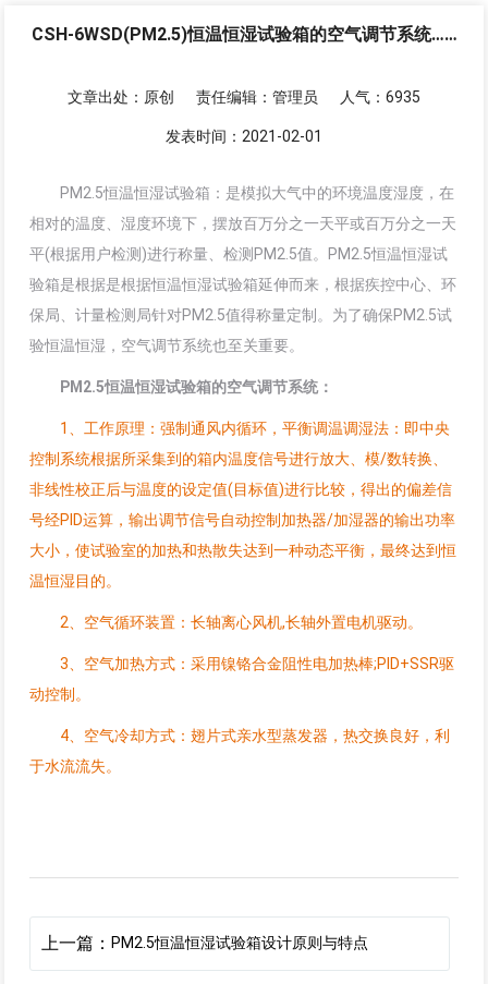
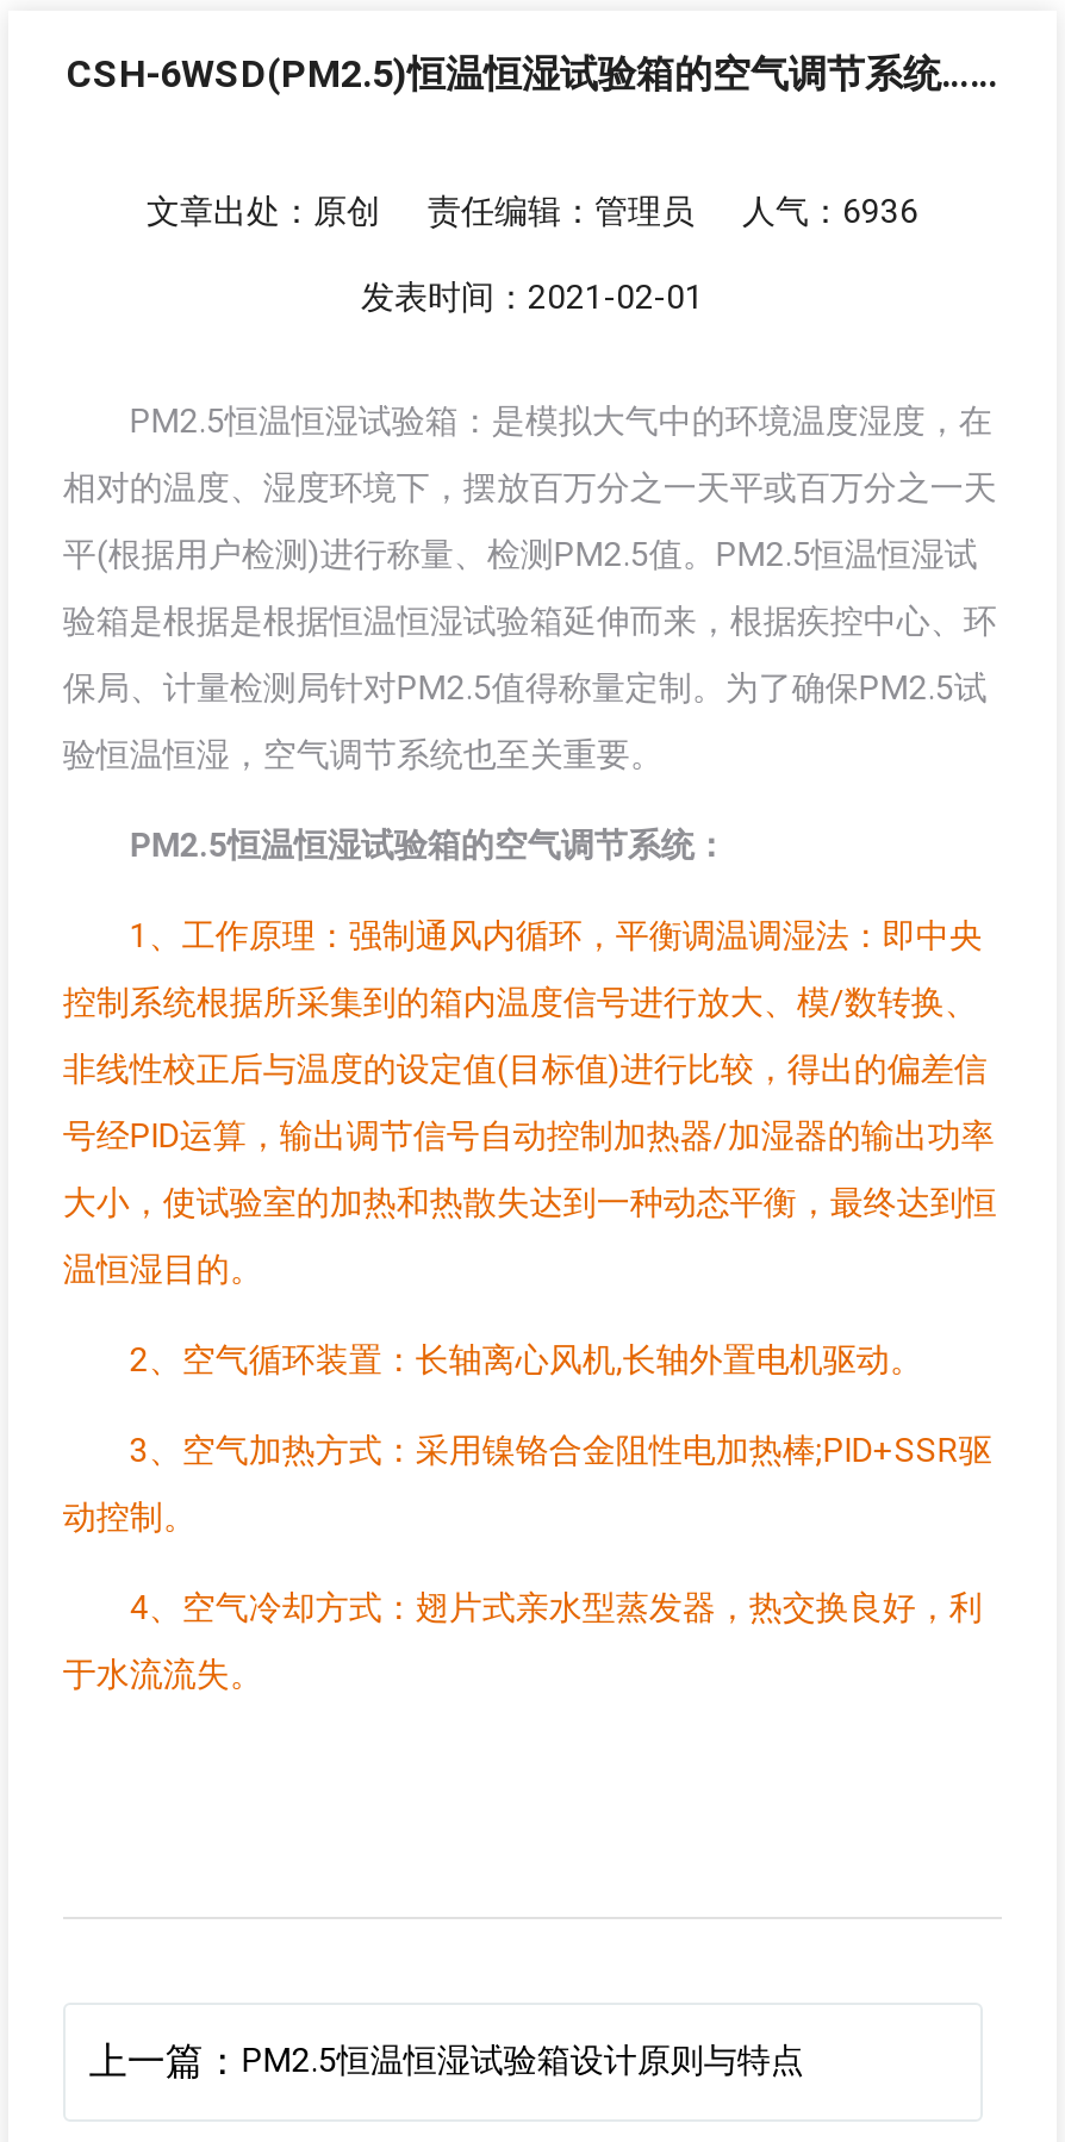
[68,88,420,106] 文章出处：原创 责任编辑：管理员 人气：6935 -> [147,192,918,230] 文章出处：原创 责任编辑：管理员 人气：6936

